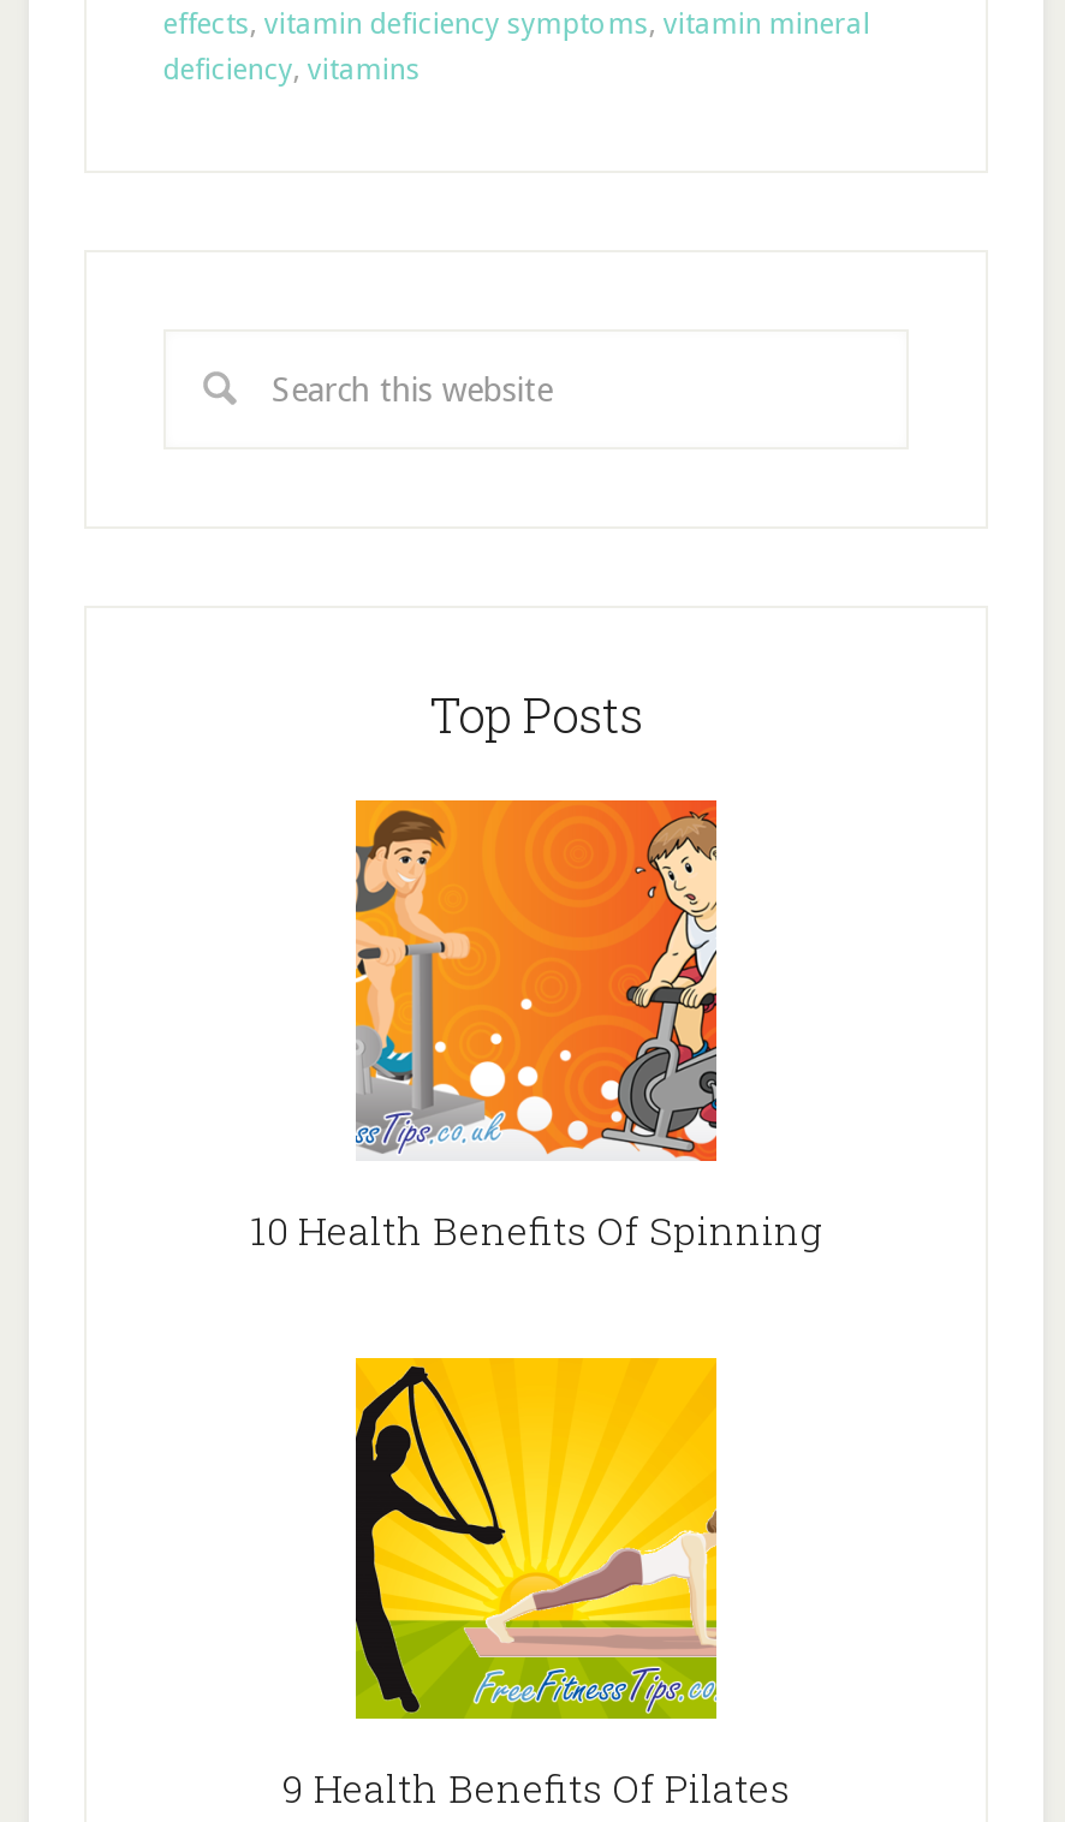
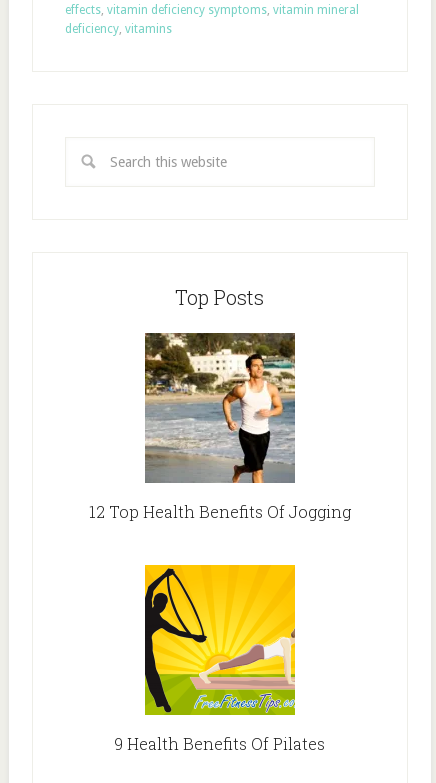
[250,798,822,1255] [image] | 10 Health Benefits Of Spinning -> [89,332,351,522] [image] | 12 Top Health Benefits Of Jogging

